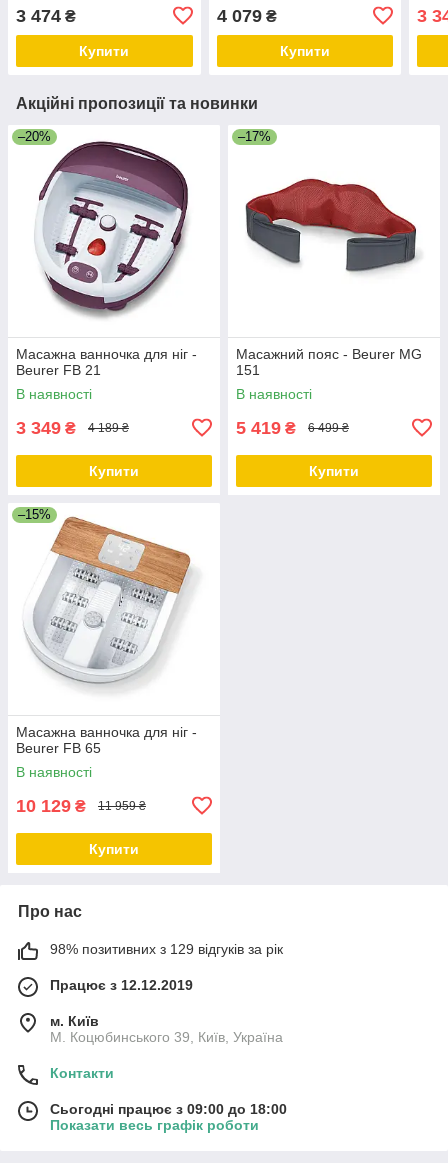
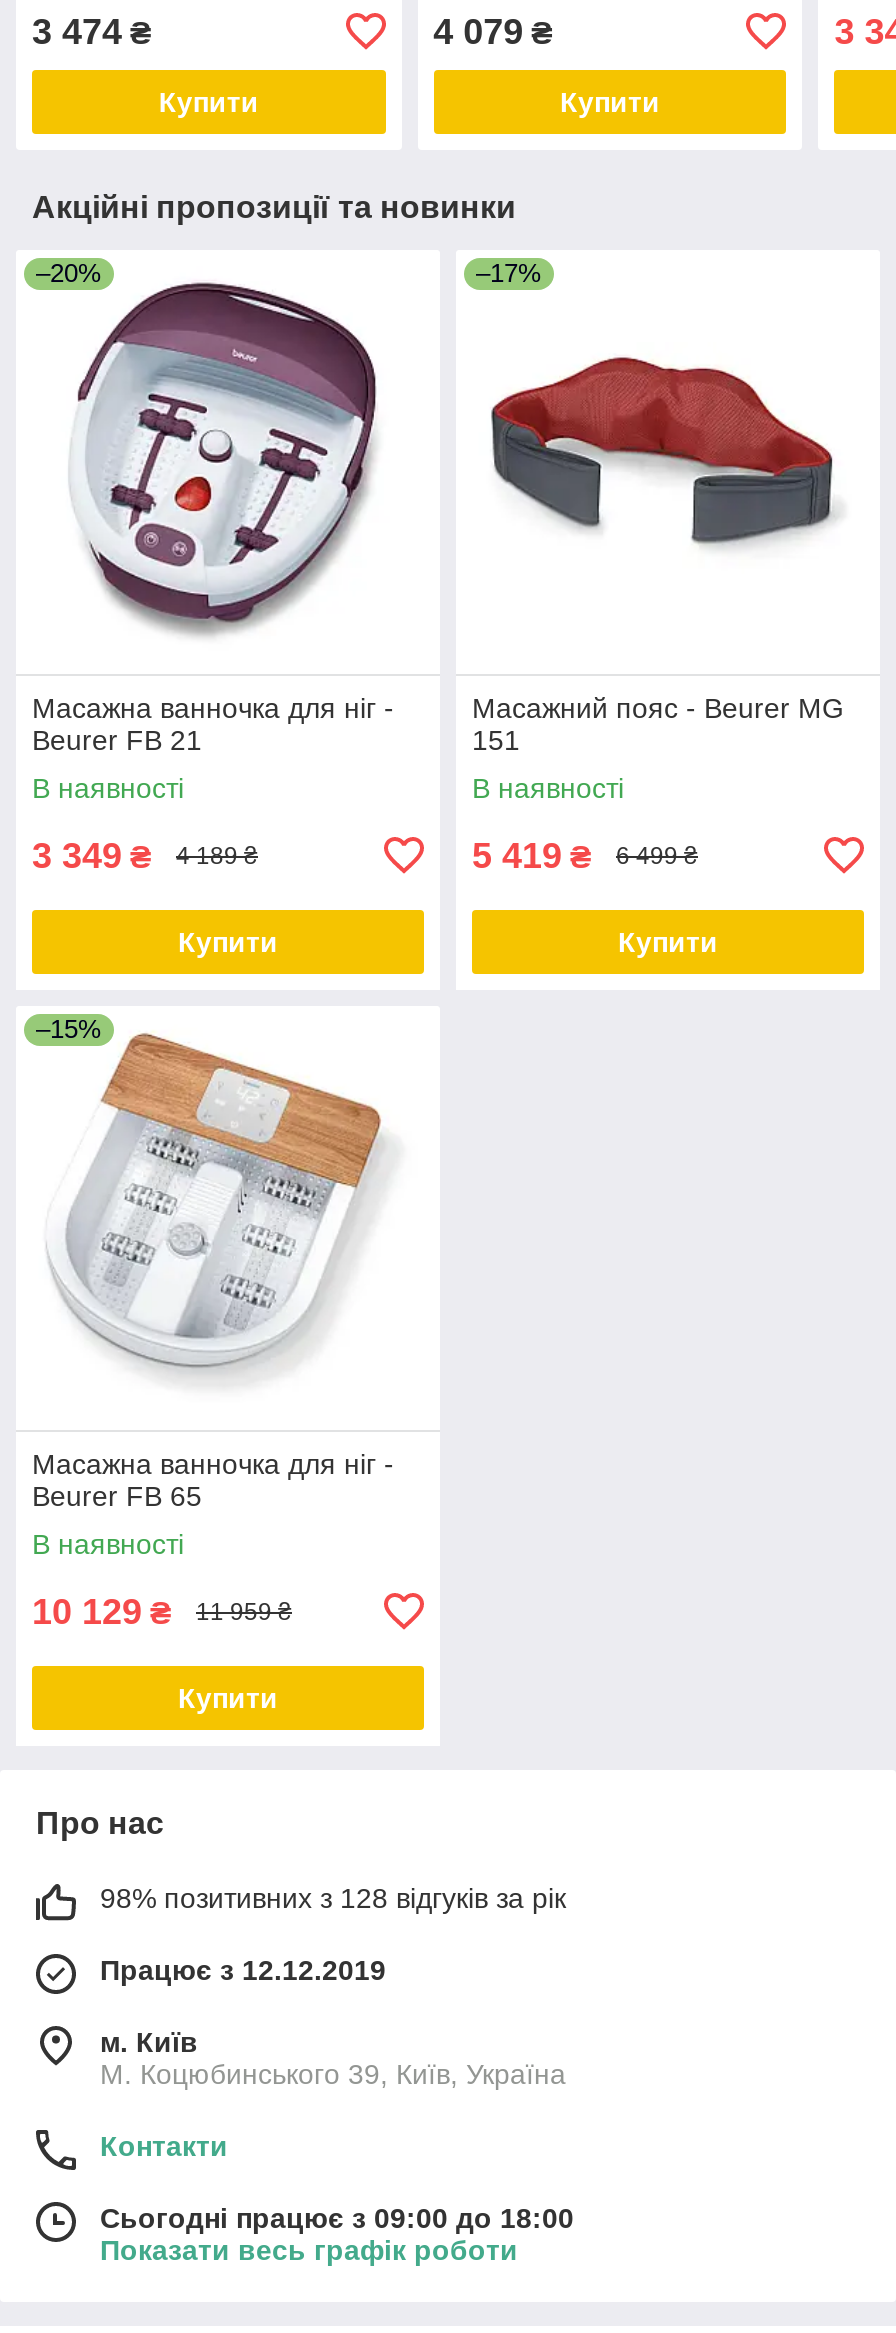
[50,941,283,957] 98% позитивних з 129 відгуків за рік -> [100,1882,566,1914] 98% позитивних з 128 відгуків за рік

